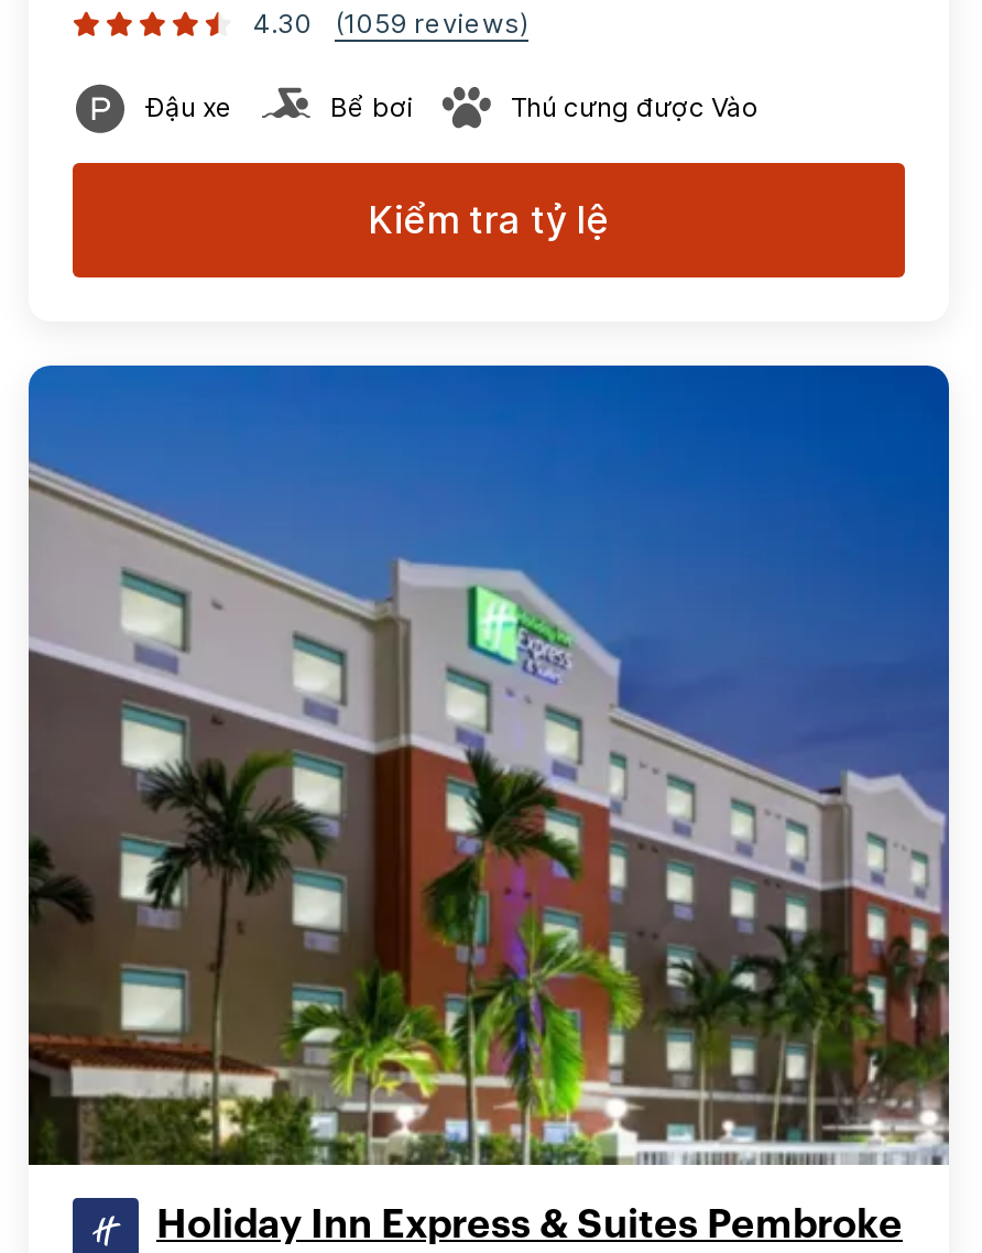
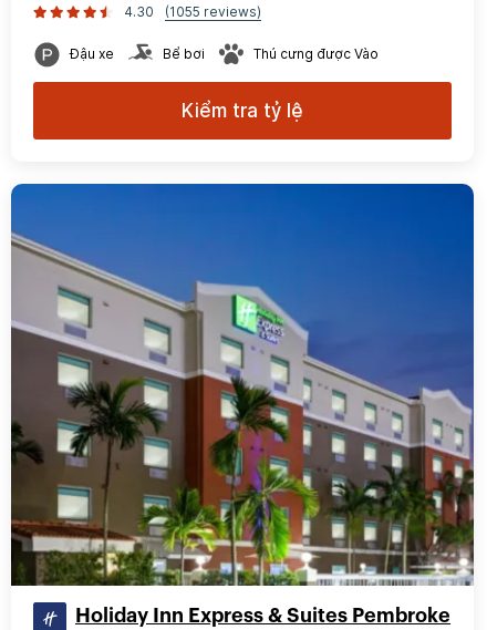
[253,7,528,40] 4.30 (1059 reviews) -> [124,3,261,20] 4.30 (1055 reviews)

